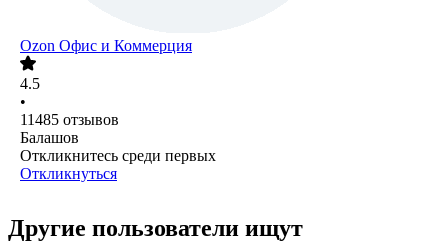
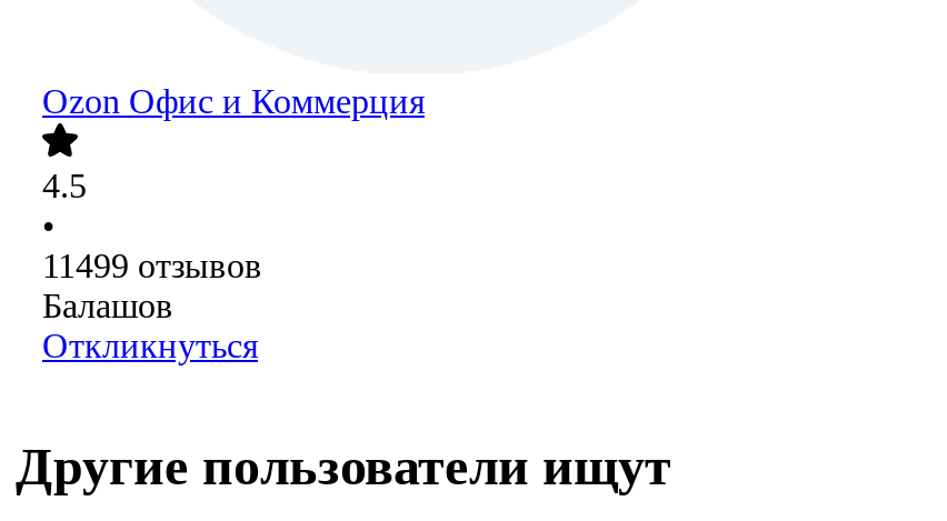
[20,111,119,128] 11485 отзывов -> [42,247,262,285] 11499 отзывов
[20,147,216,164] Откликнитесь среди первых -> none

